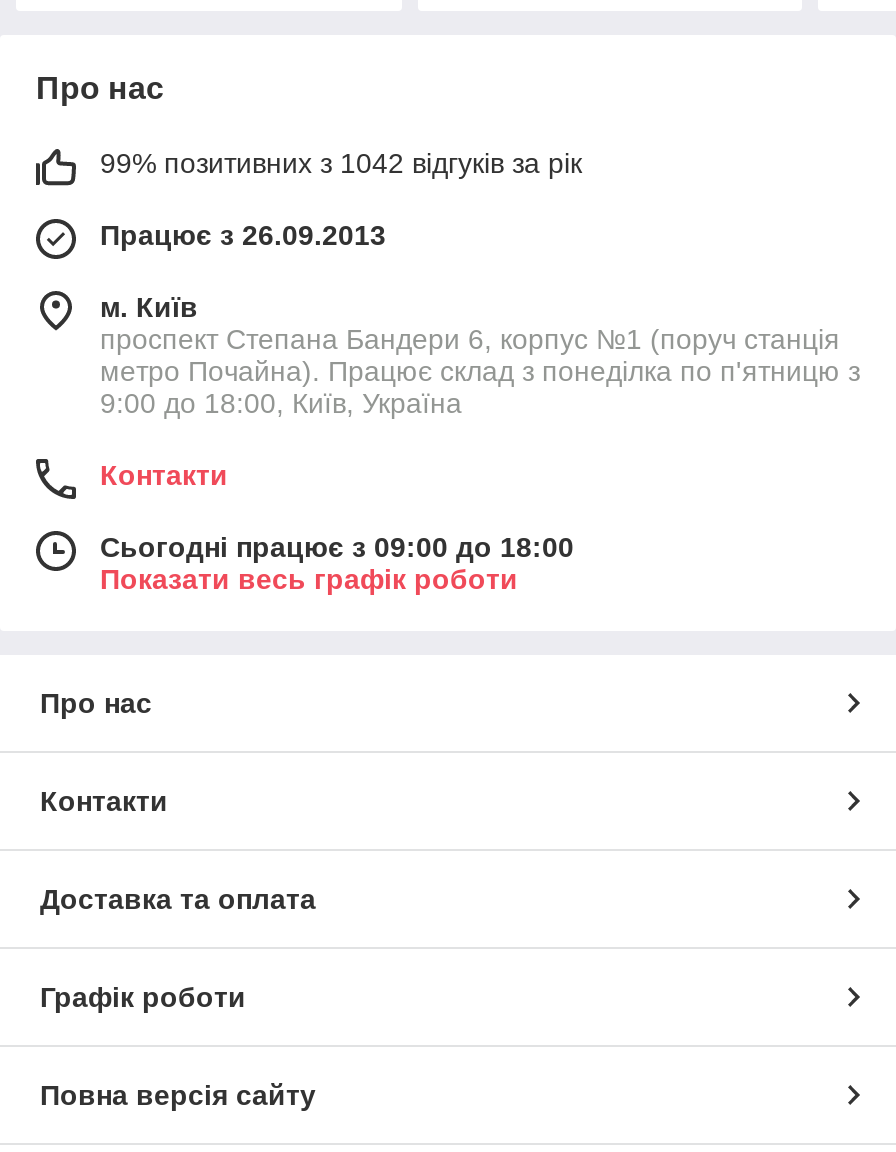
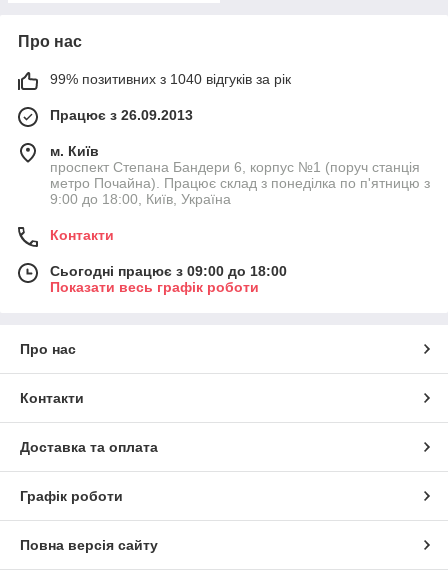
[100,147,582,179] 99% позитивних з 1042 відгуків за рік -> [50,71,291,87] 99% позитивних з 1040 відгуків за рік

